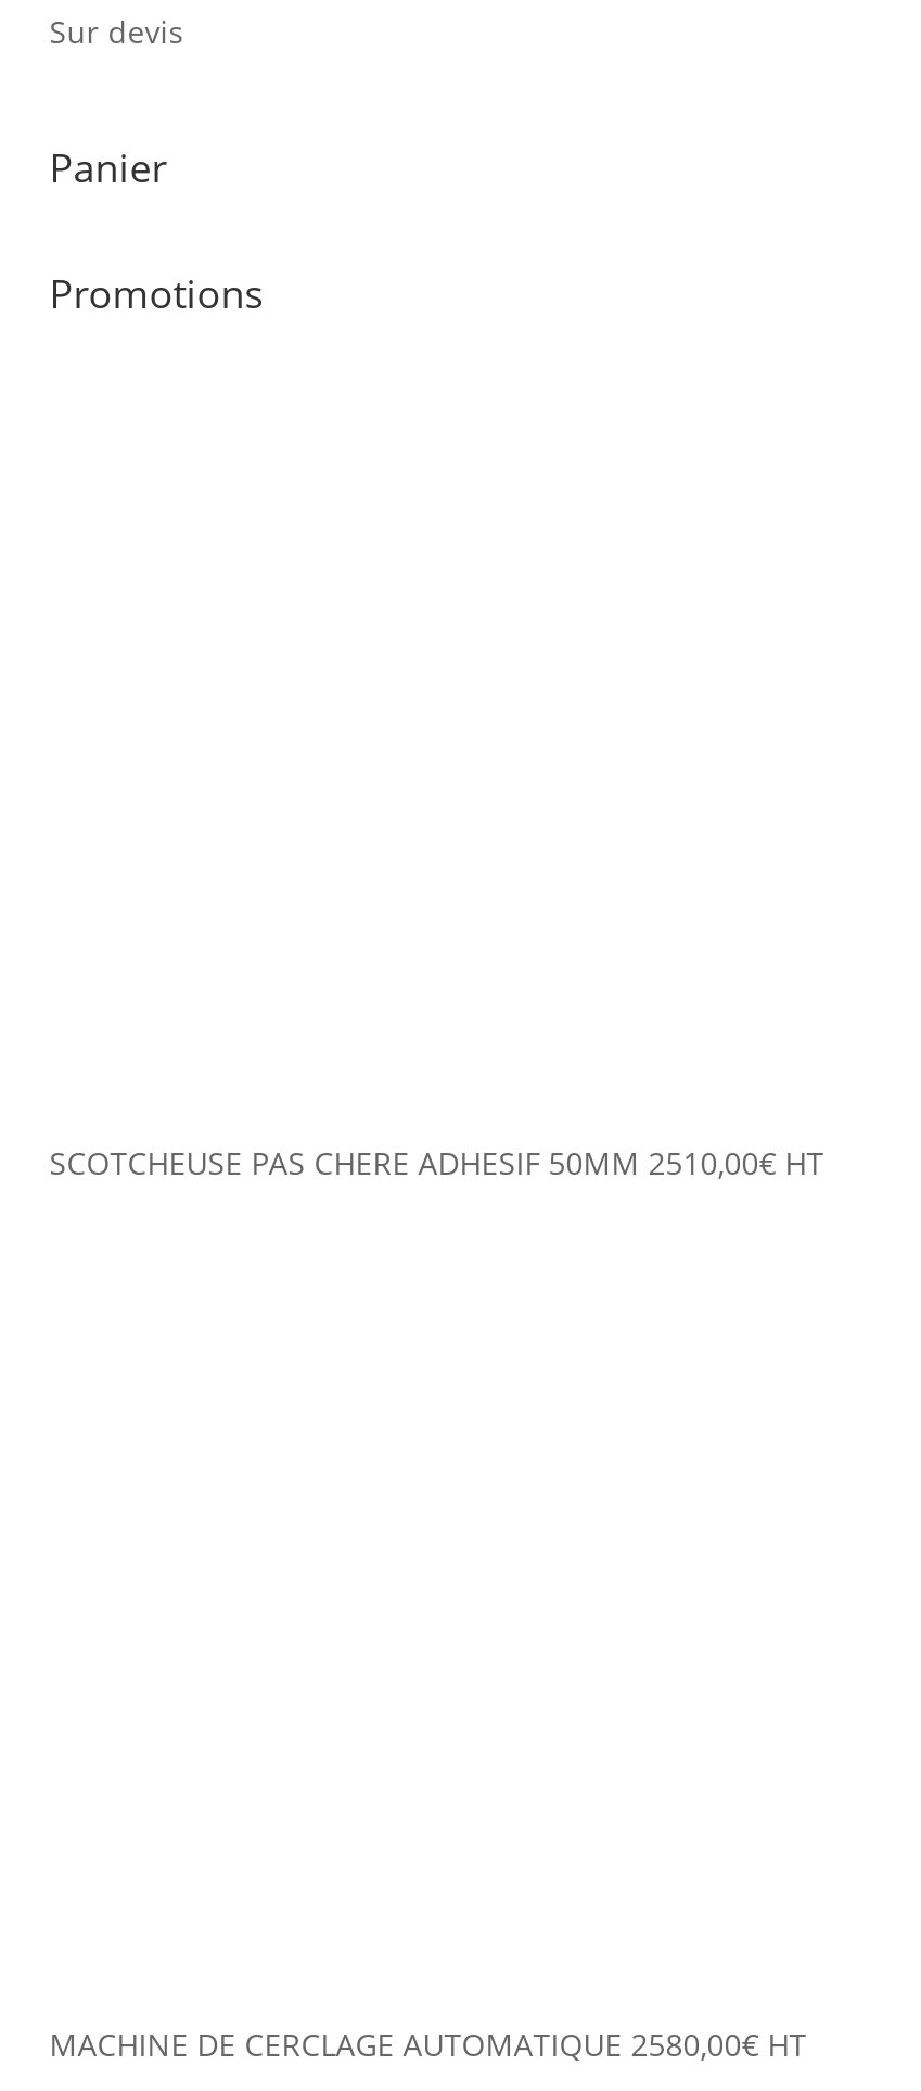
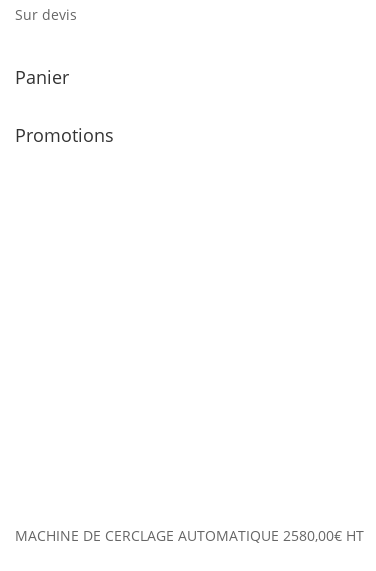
[49,1142,824,1183] SCOTCHEUSE PAS CHERE ADHESIF 50MM 2510,00€ HT -> none

